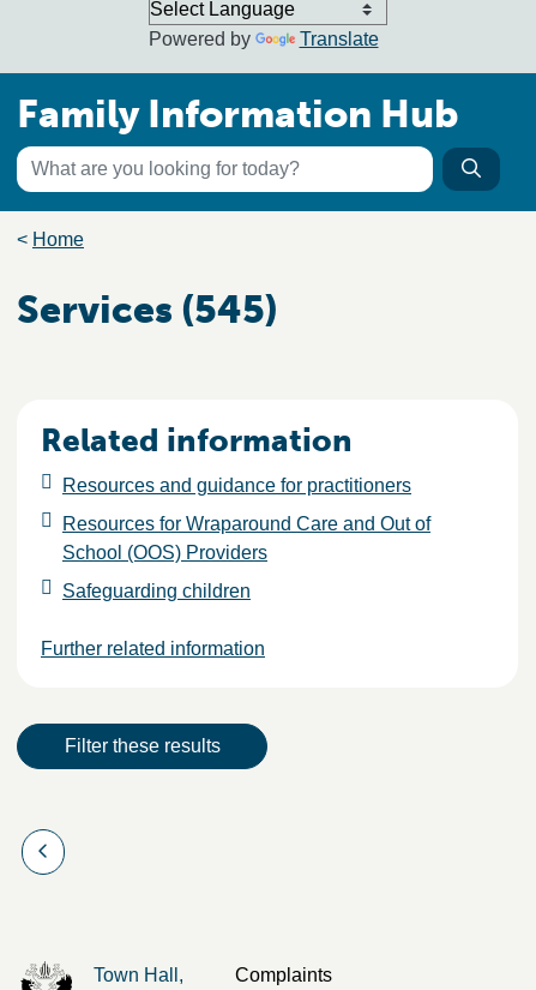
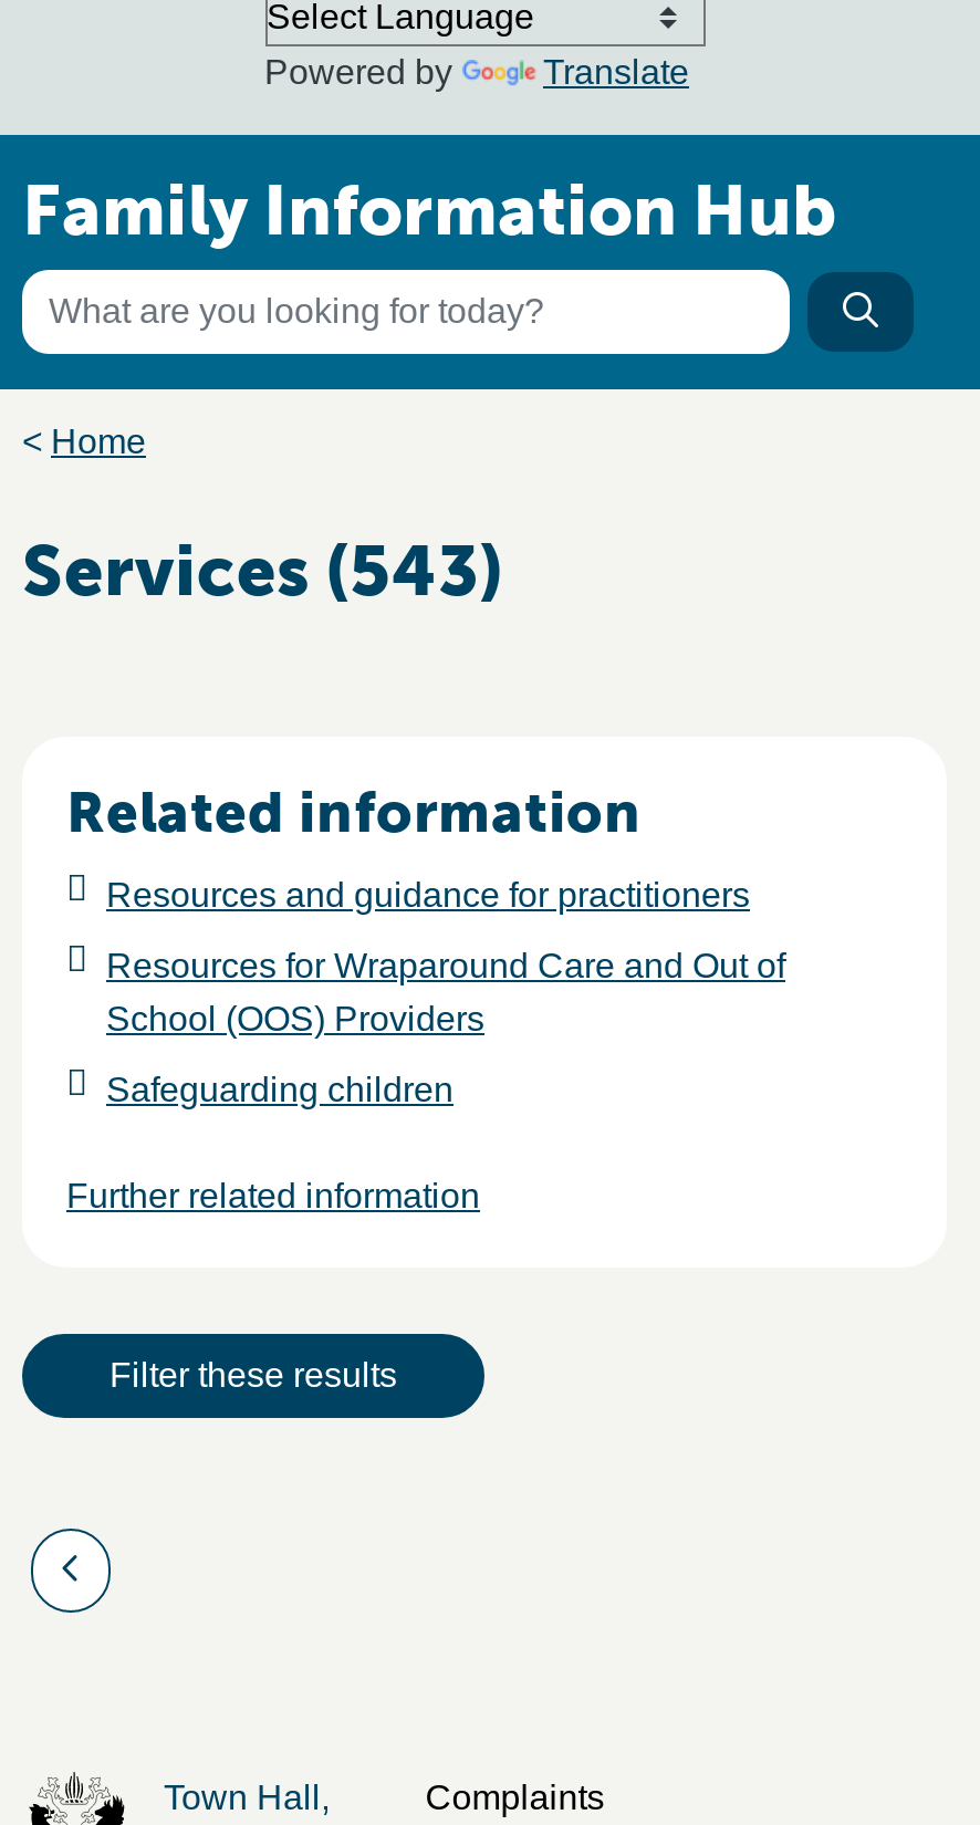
[17,287,278,332] Services (545) -> [22,529,504,613] Services (543)

